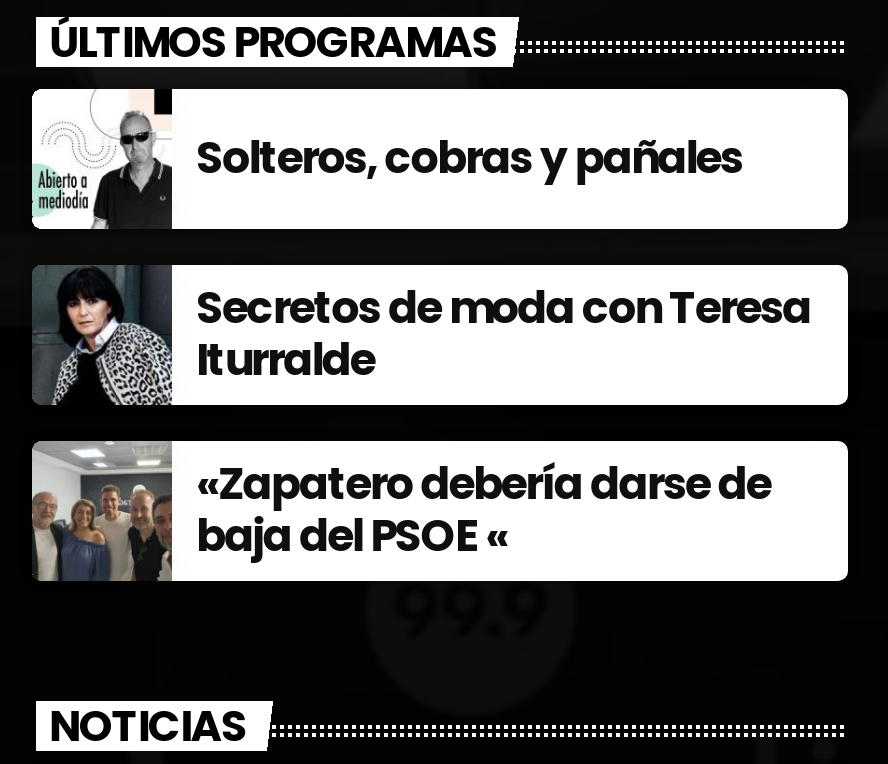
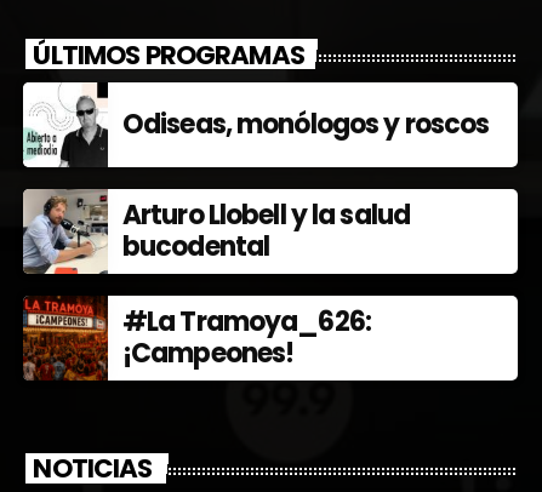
[196,126,742,188] Solteros, cobras y pañales -> [122,106,489,143] Odiseas, monólogos y roscos
[32,264,810,406] [image] | Secretos de moda con Teresa | Iturralde -> [22,188,410,275] [image] | Arturo Llobell y la salud | bucodental
[30,438,770,584] [image] | «Zapatero debería darse de | baja del PSOE « -> [22,296,371,382] [image] | #La Tramoya_626: | ¡Campeones!

